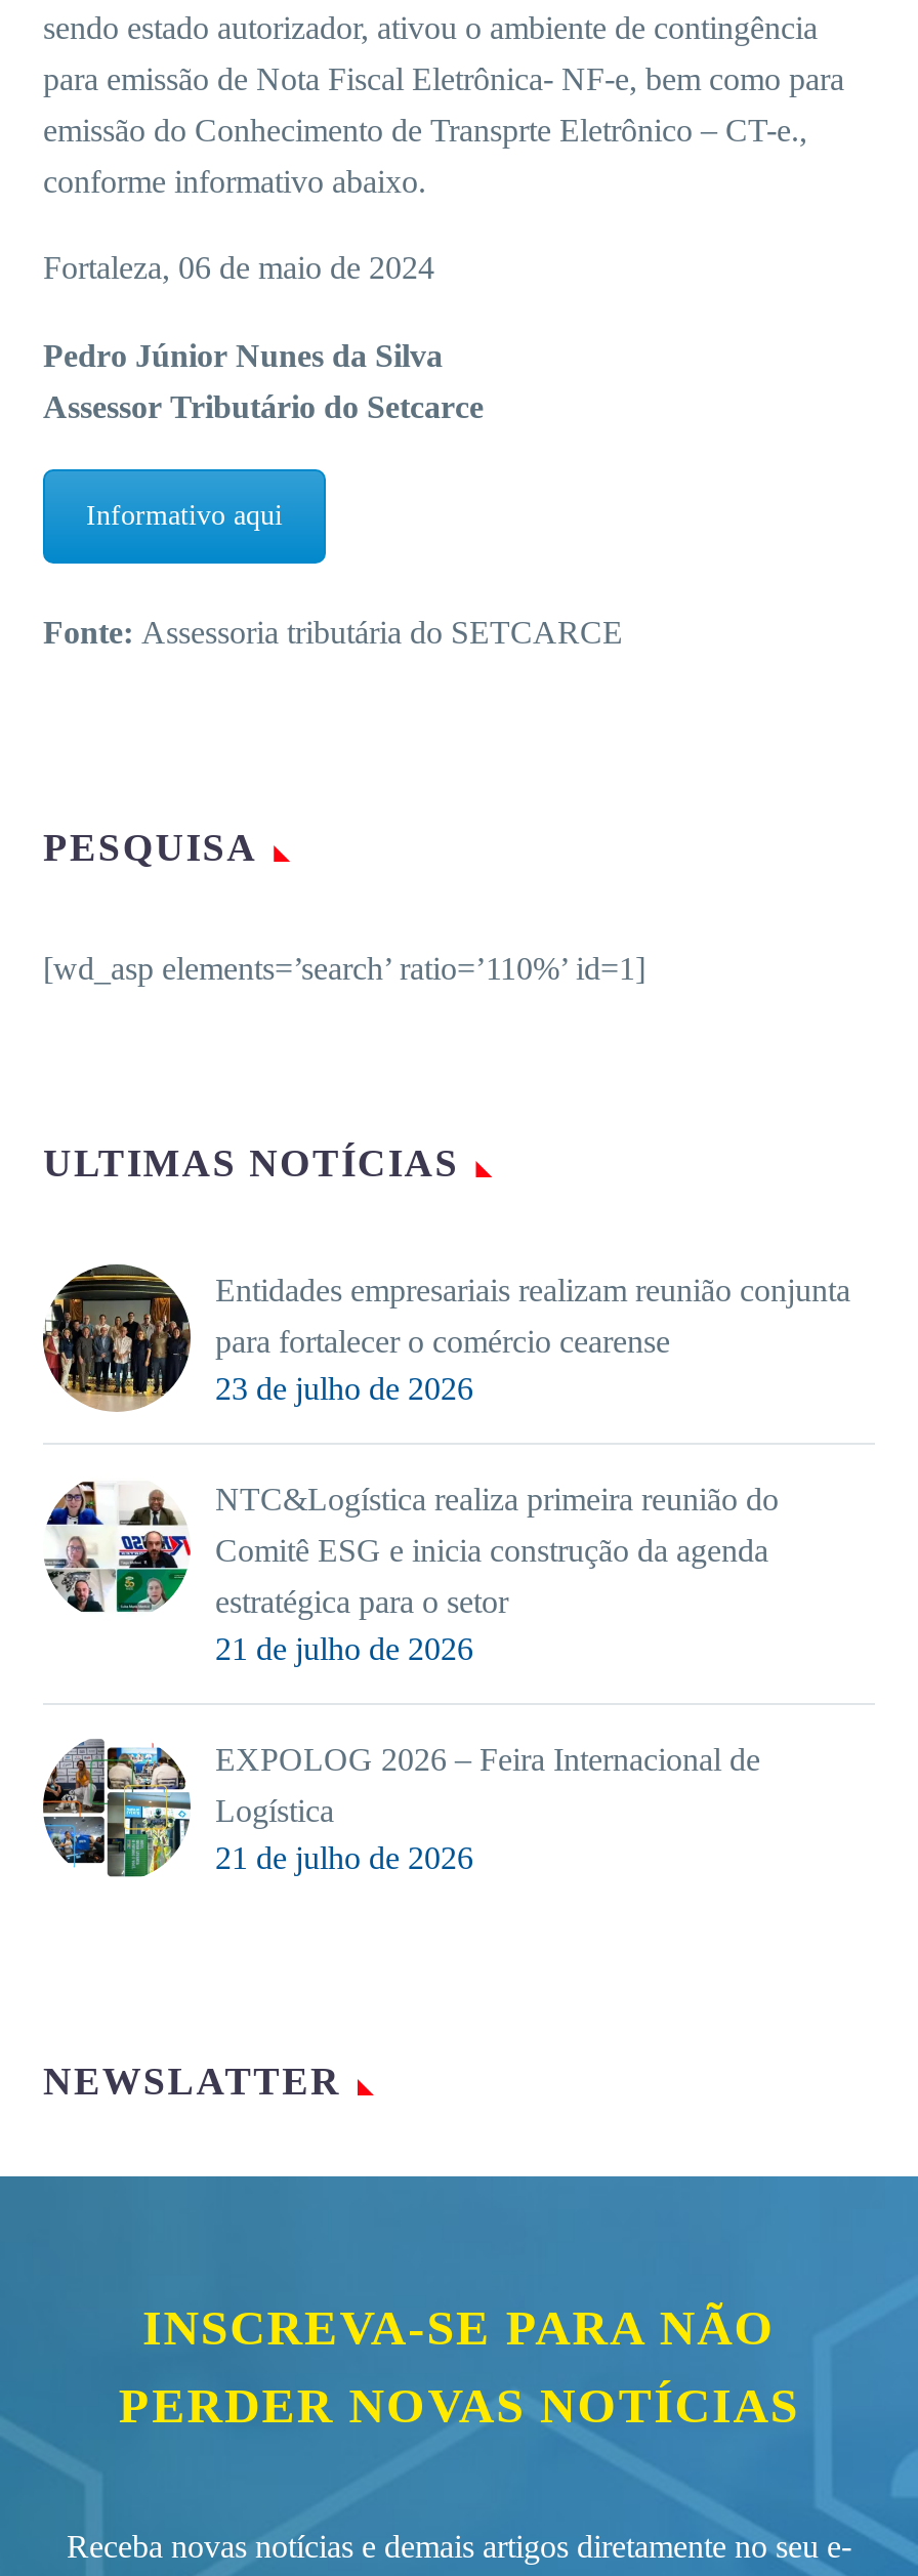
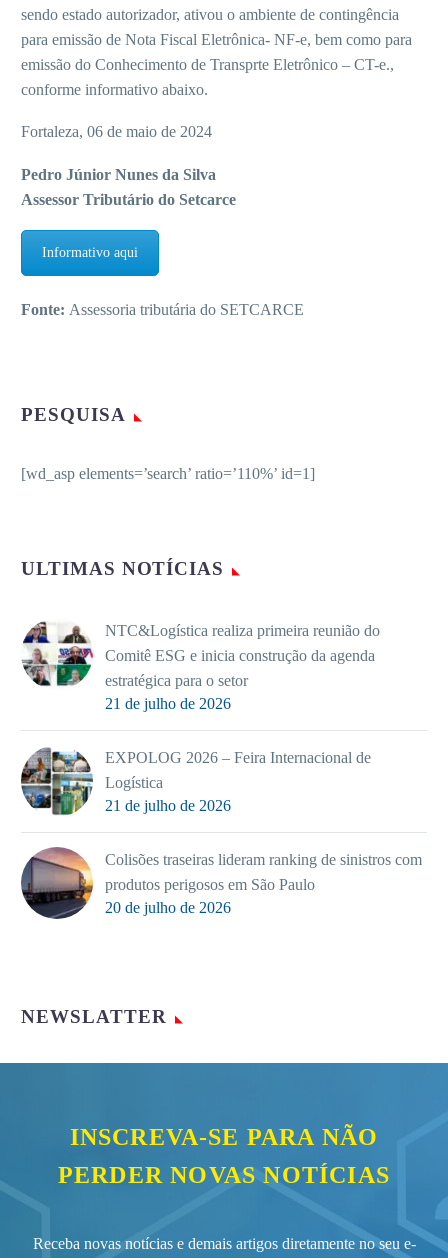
[41,1262,850,1414] [image] | Entidades empresariais realizam reunião conjunta | para fortalecer o comércio cearense | 23 de julho de 2026 -> none
moved [43,1480,779,1875] -> [21,621,380,814]: [image] | NTC&Logística realiza primeira reunião do | Comitê ESG e inicia construção da agenda | estratégica para o setor | 21 de julho de 2026 | EXPOLOG 2026 – Feira Internacional de | Logística | 21 de julho de 2026
none -> [20,846,422,920] [image] | Colisões traseiras lideram ranking de sinistros com | produtos perigosos em São Paulo | 20 de julho de 2026

